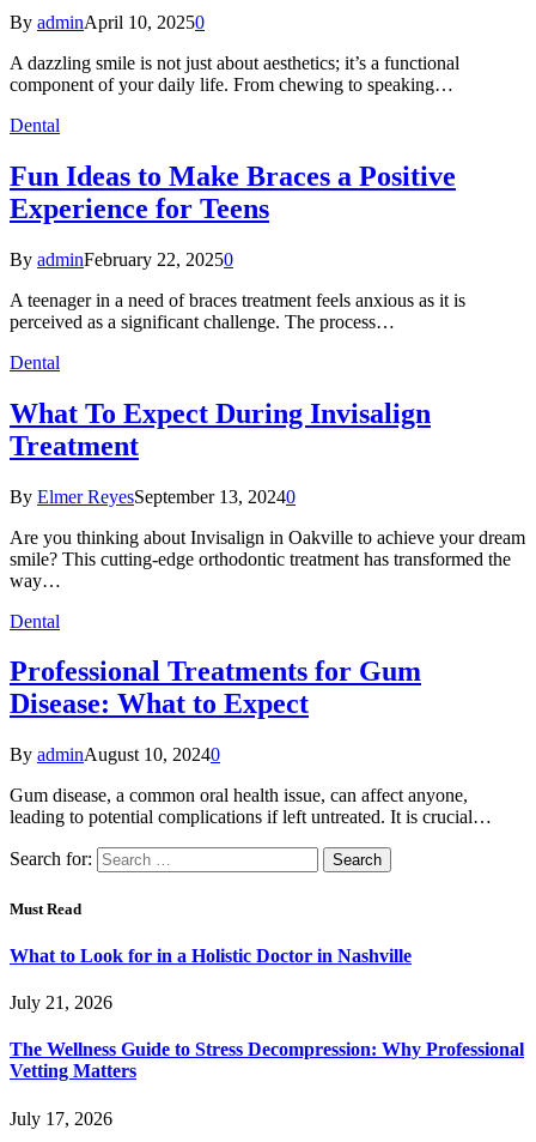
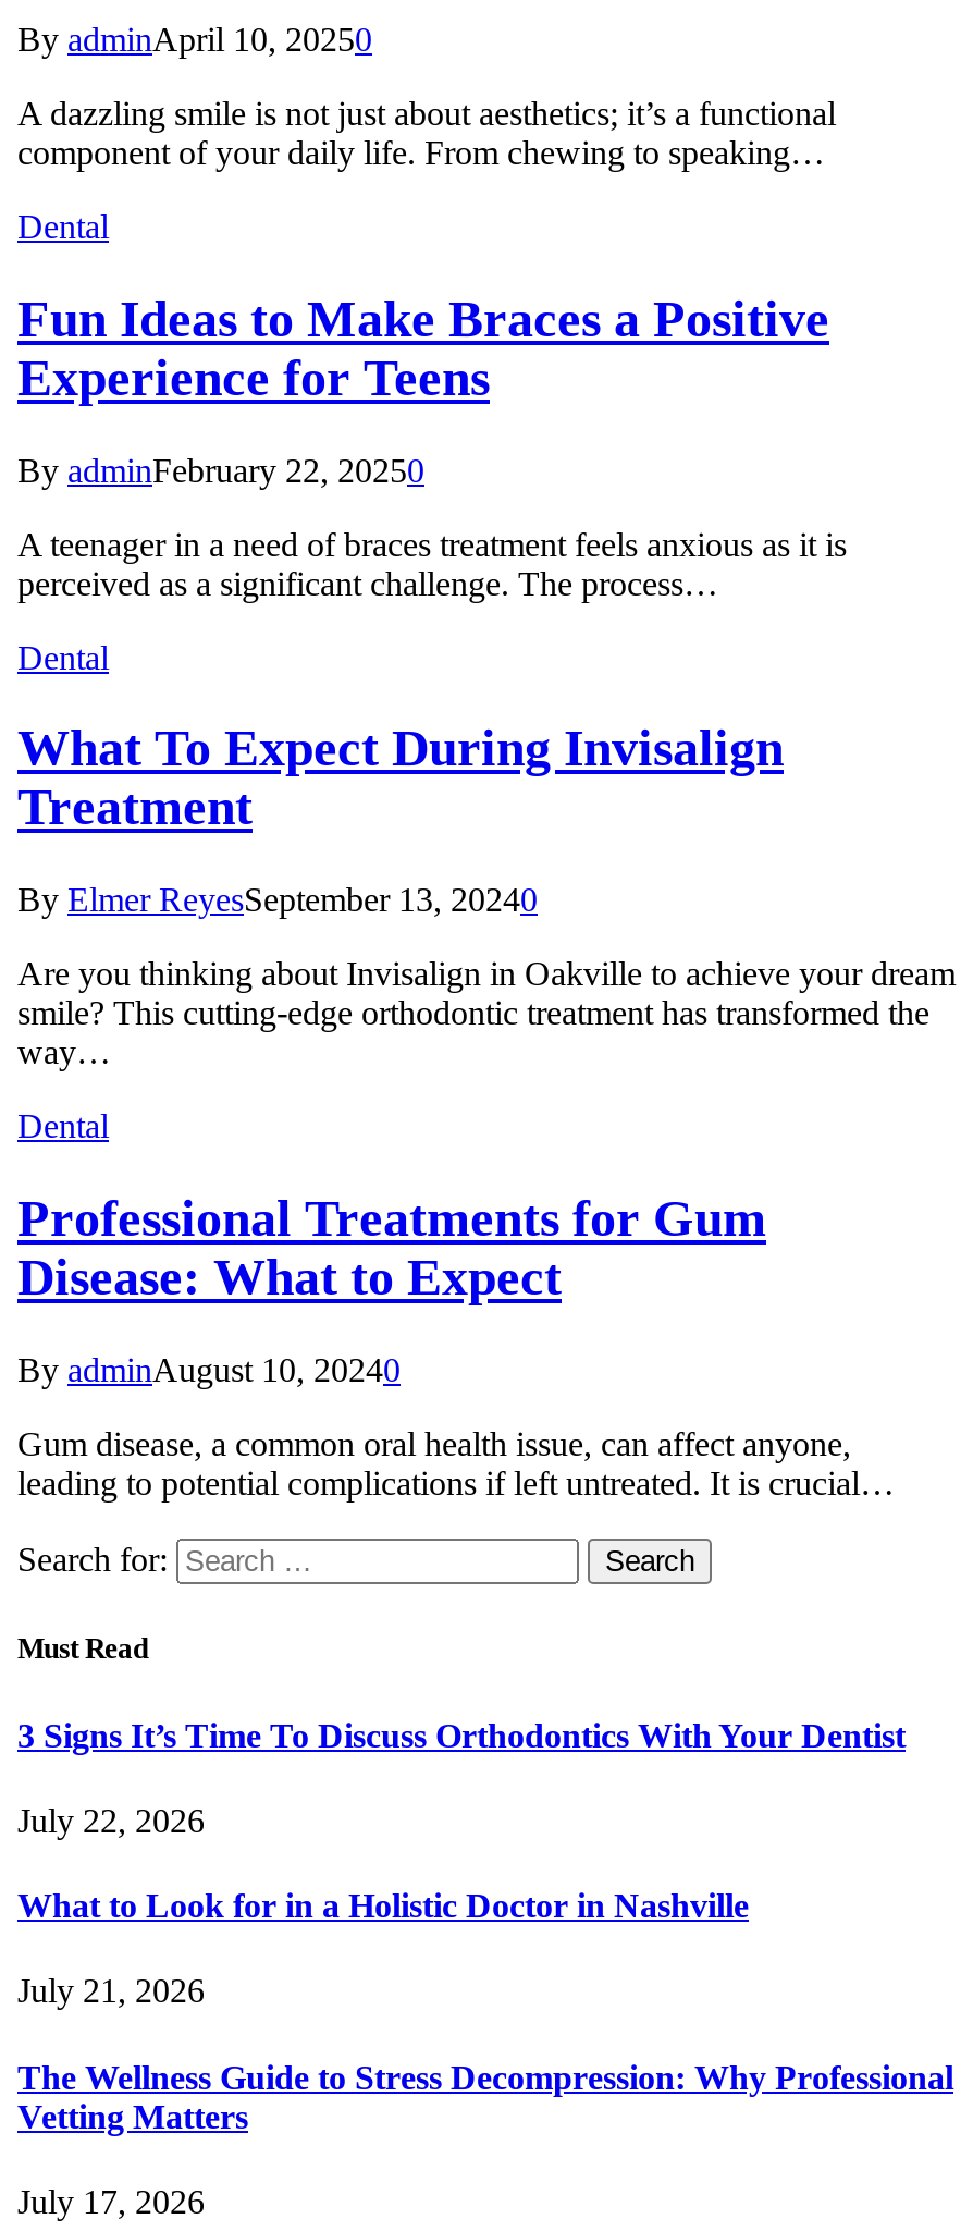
none -> [17,1716,906,1839] 3 Signs It’s Time To Discuss Orthodontics With Your Dentist | July 22, 2026

